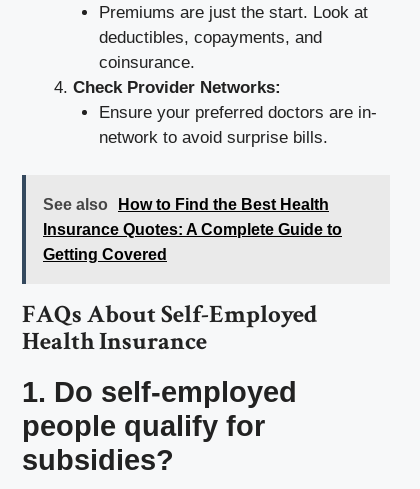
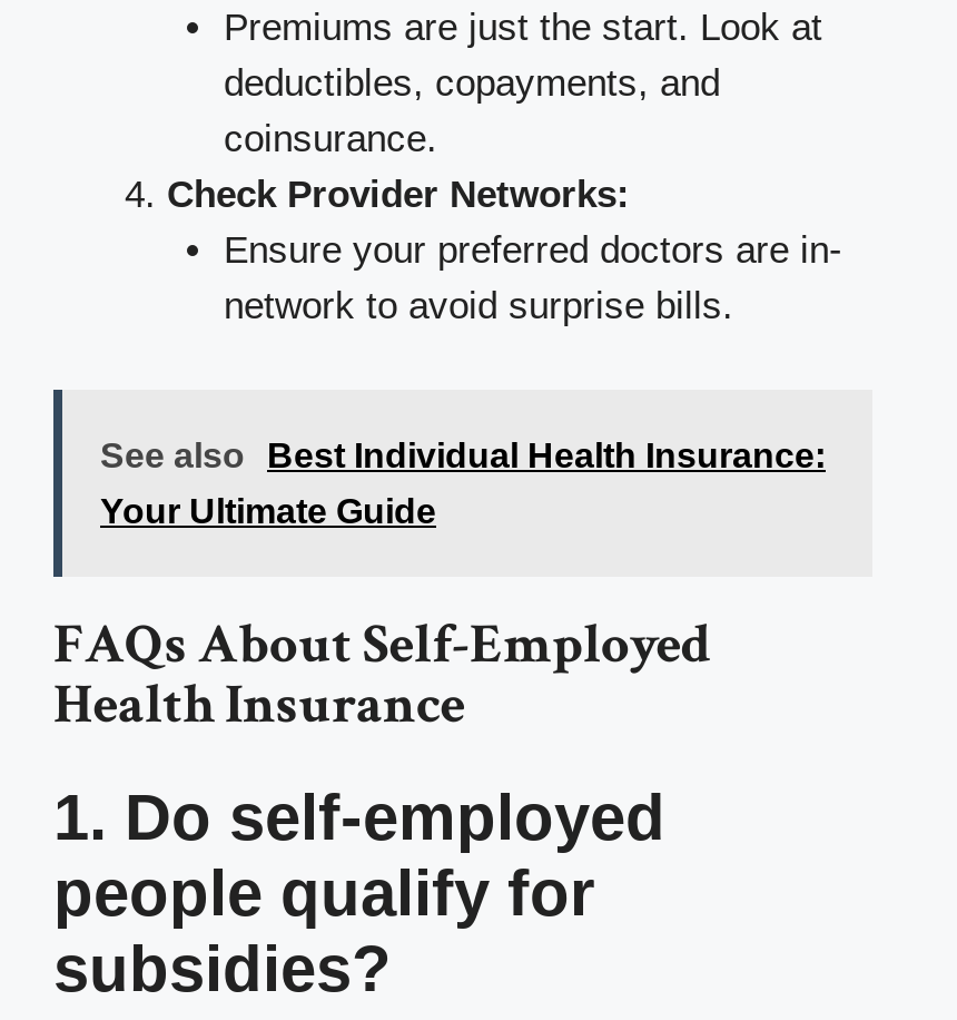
[43,196,342,263] See also How to Find the Best Health | Insurance Quotes: A Complete Guide to | Getting Covered -> [100,437,826,531] See also Best Individual Health Insurance: | Your Ultimate Guide

